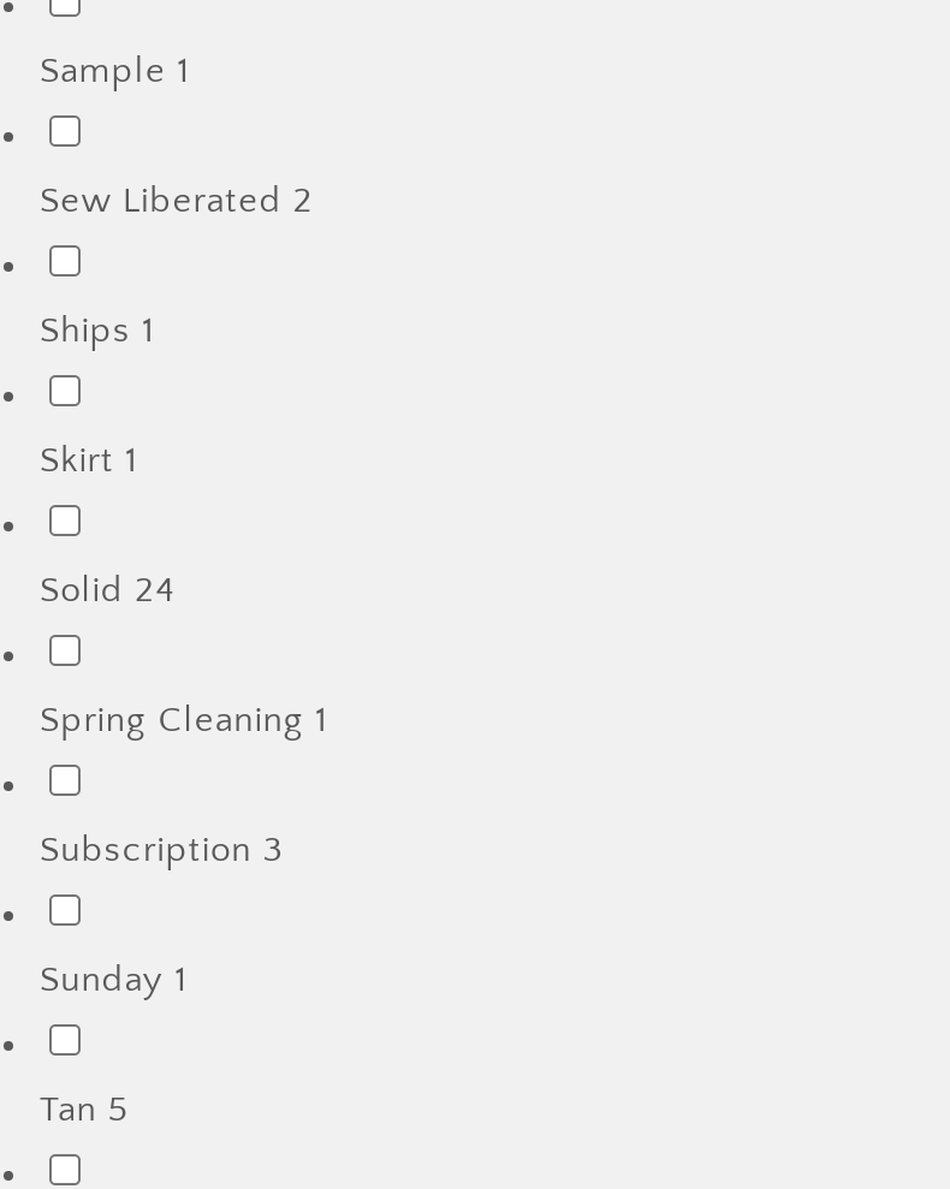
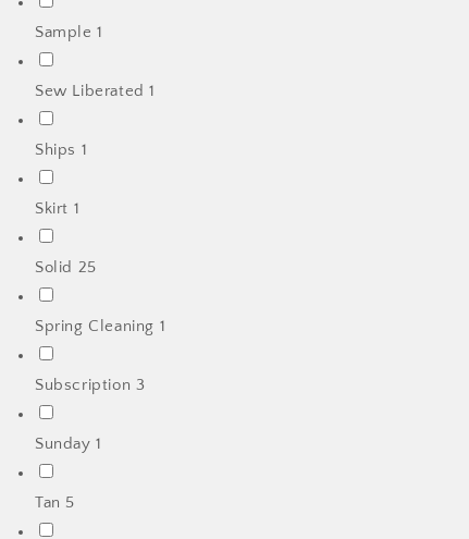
[40,180,314,220] Sew Liberated 2 -> [35,81,156,100] Sew Liberated 1
[40,569,176,610] Solid 24 -> [35,258,97,276] Solid 25

